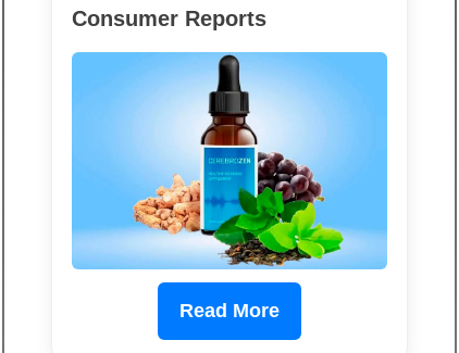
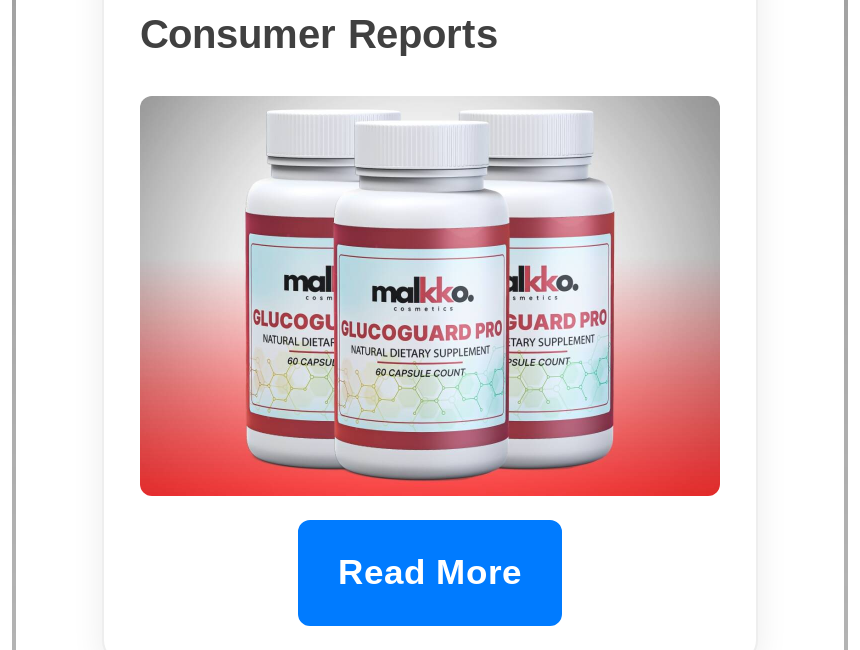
[71,51,388,270] [image] -> [138,94,722,498] [image]

